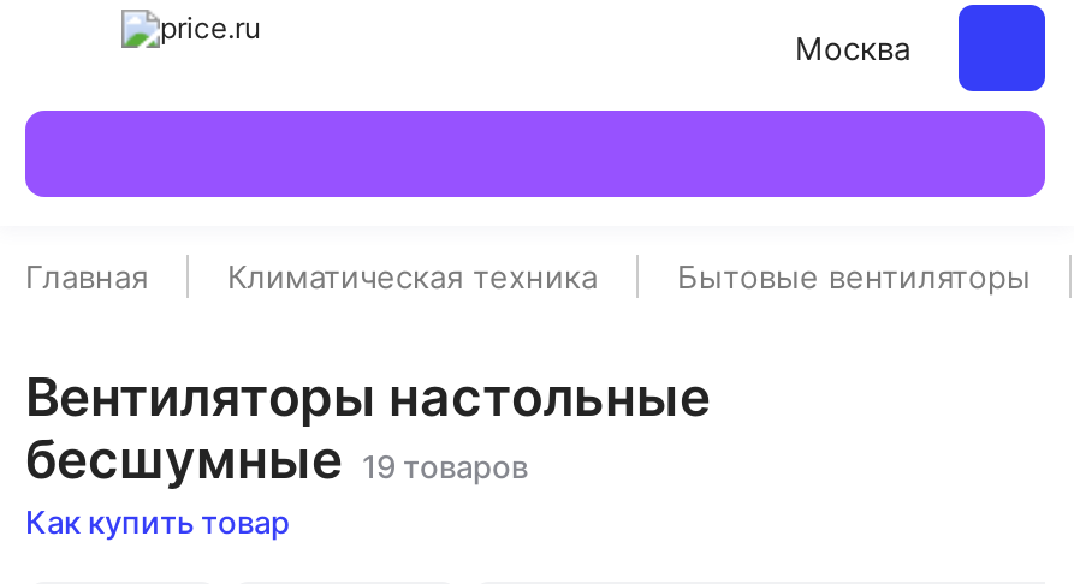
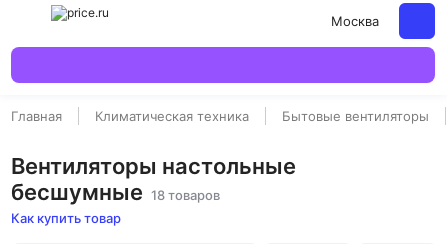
[25,428,528,490] бесшумные 19 товаров -> [11,179,220,205] бесшумные 18 товаров

